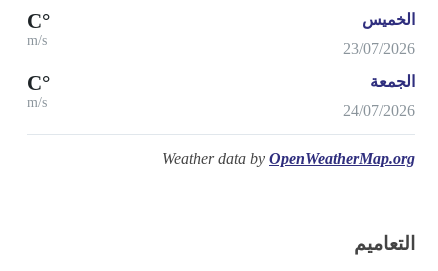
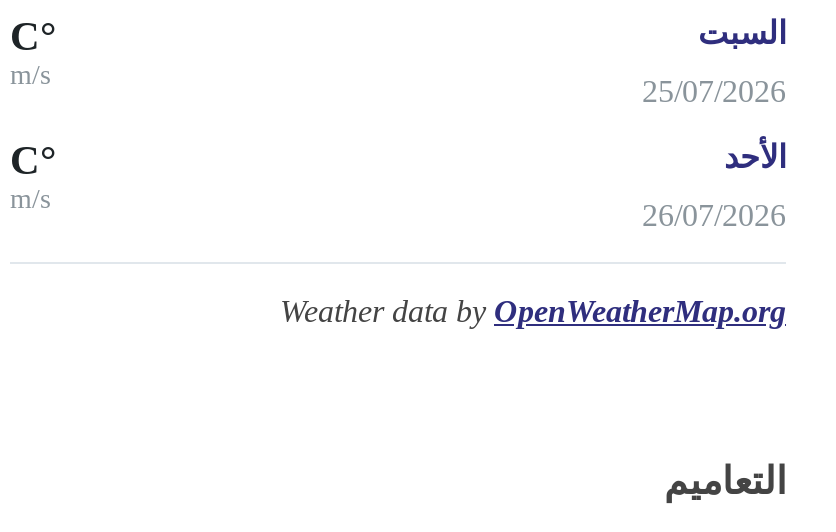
[362,10,415,27] الخميس -> [698,16,786,50] السبت
[343,39,415,56] 23/07/2026 -> [642,74,786,108] 25/07/2026
[370,72,415,89] الجمعة -> [724,140,786,174] الأحد
[343,101,415,118] 24/07/2026 -> [642,198,786,232] 26/07/2026

